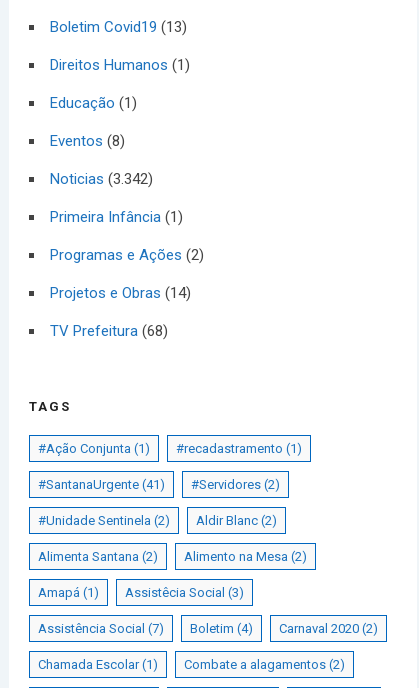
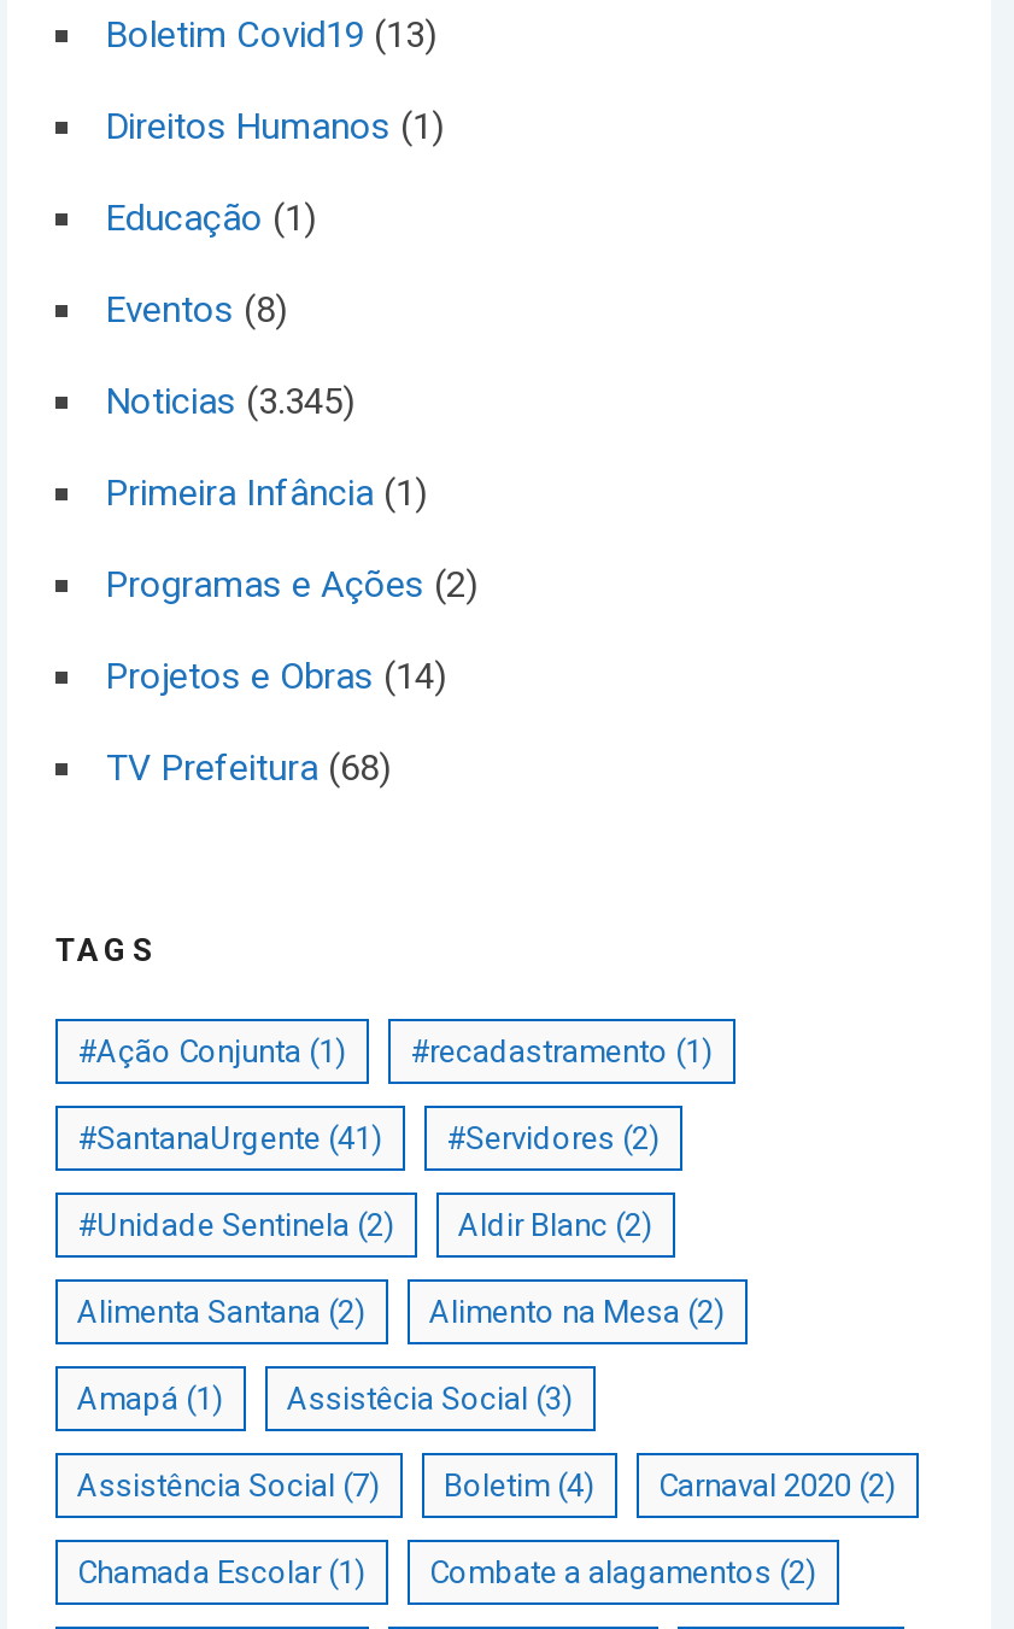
[50,170,153,188] Noticias (3.342) -> [106,379,354,423] Noticias (3.345)

